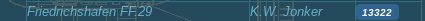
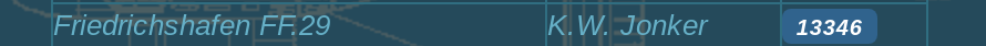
[362,7,392,18] 13322 -> [796,15,863,39] 13346

